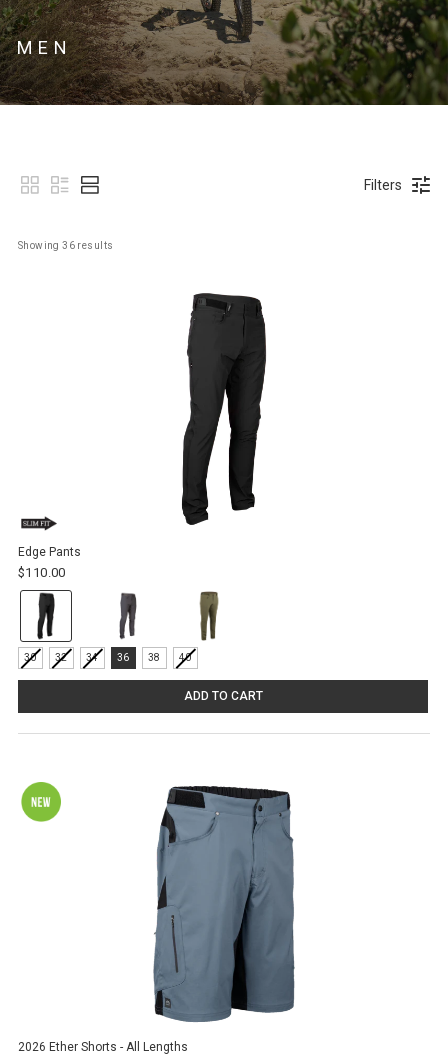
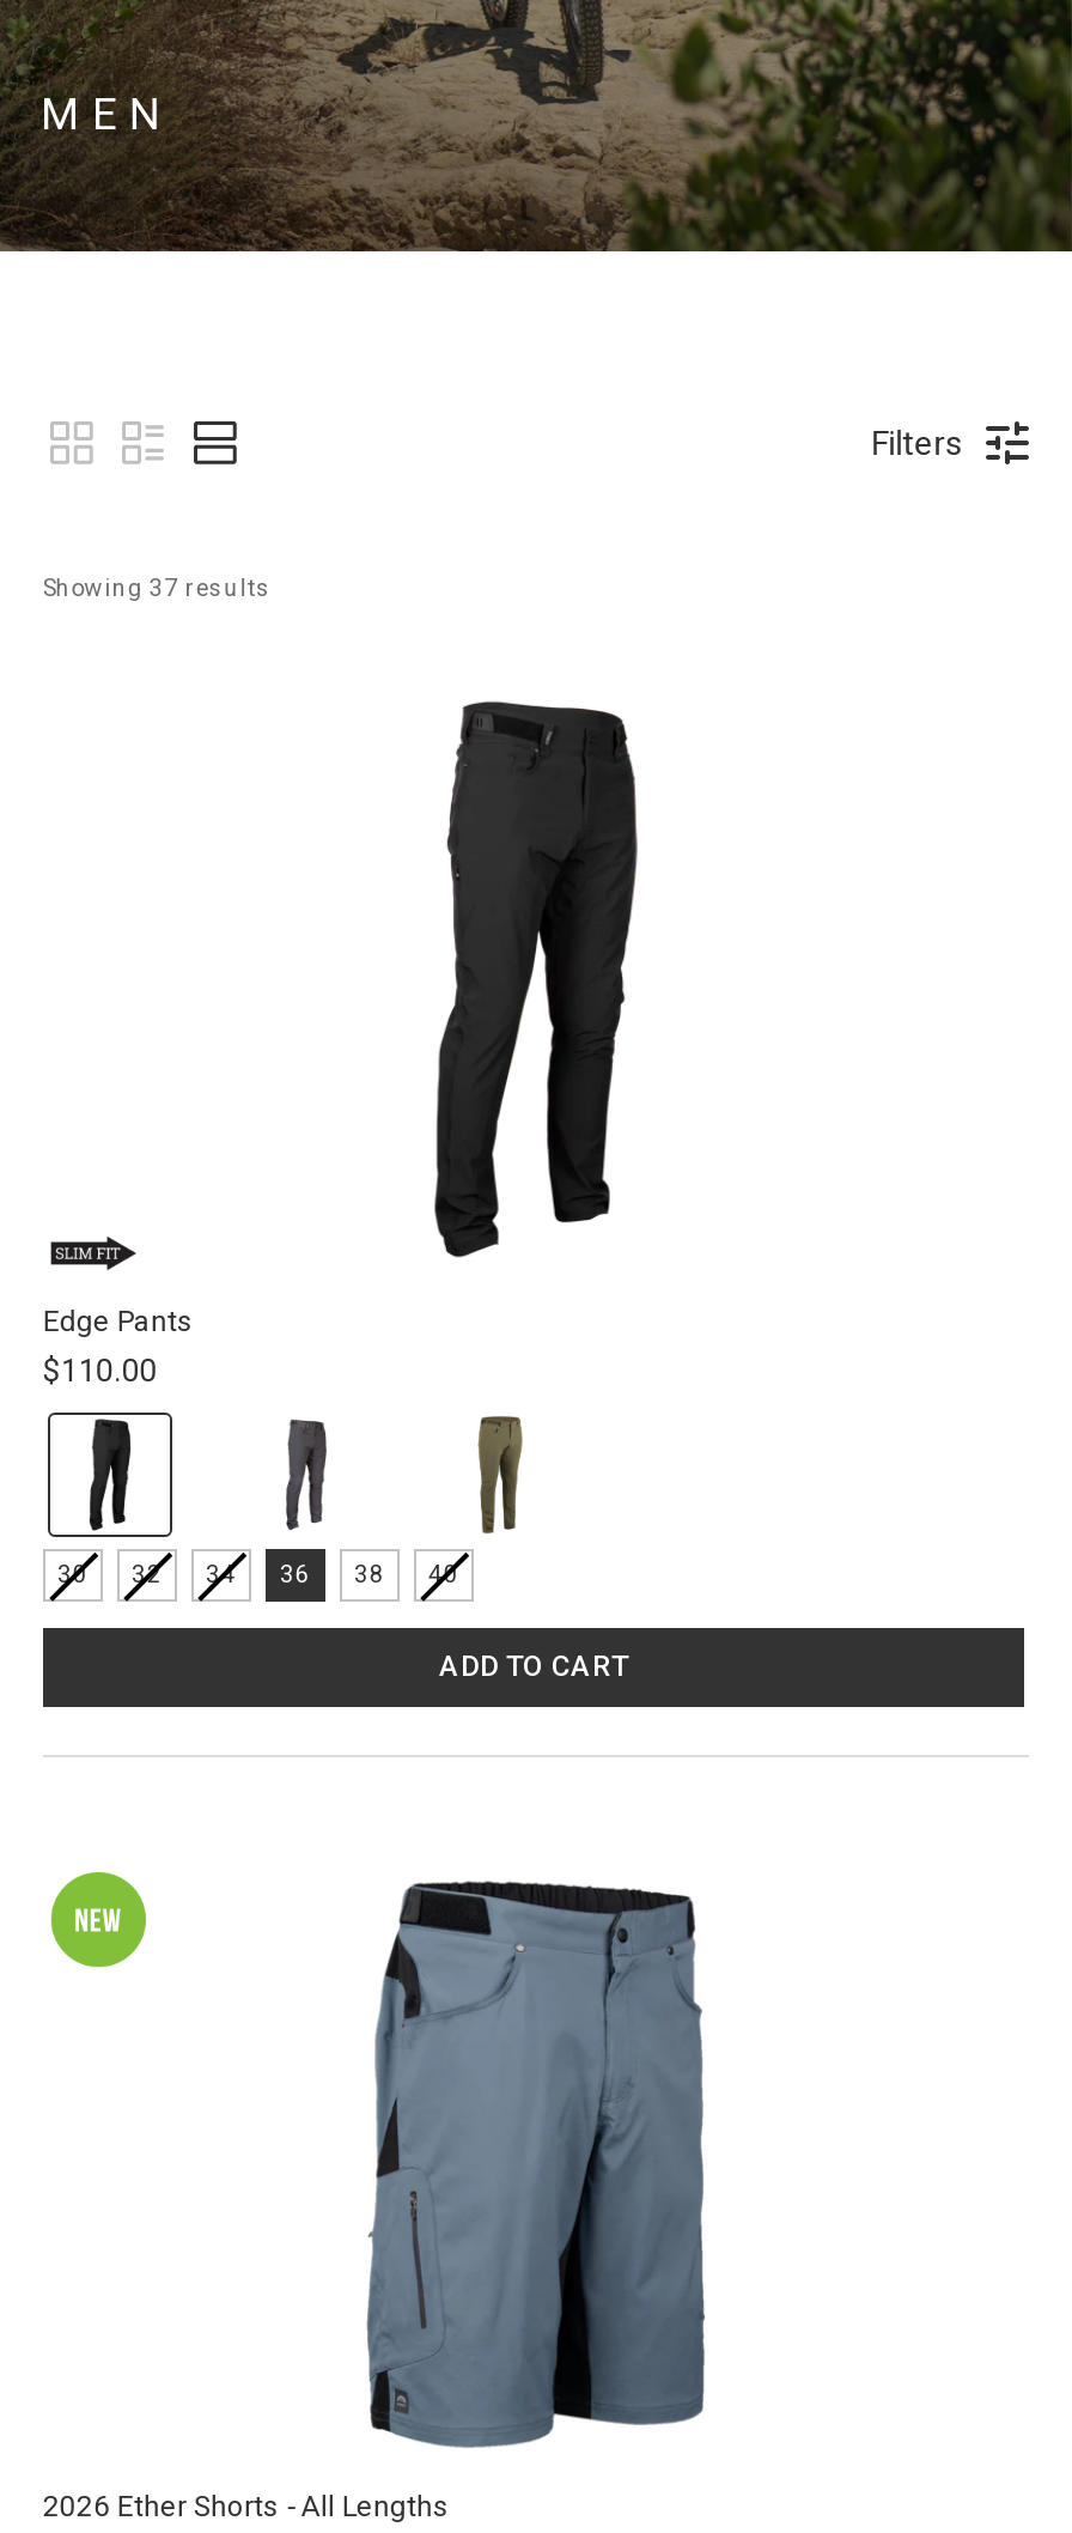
[18,240,113,251] Showing 36 results -> [43,575,271,601] Showing 37 results

